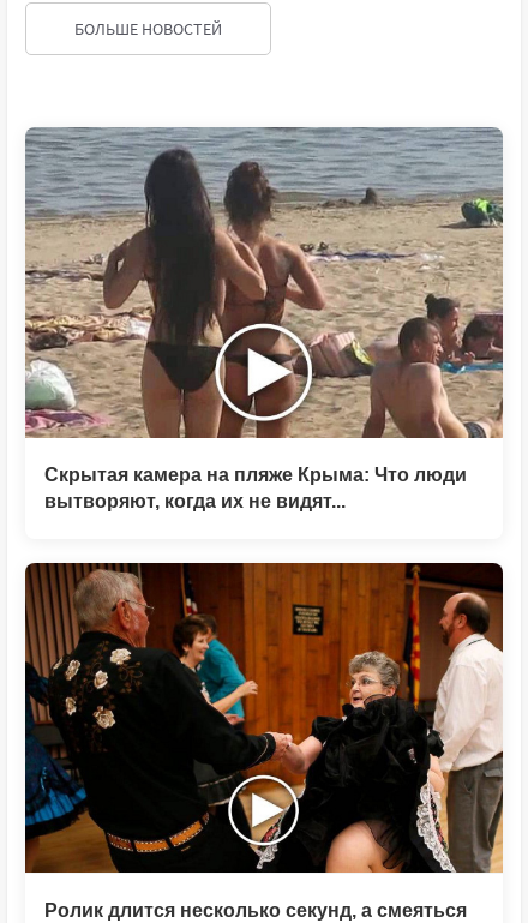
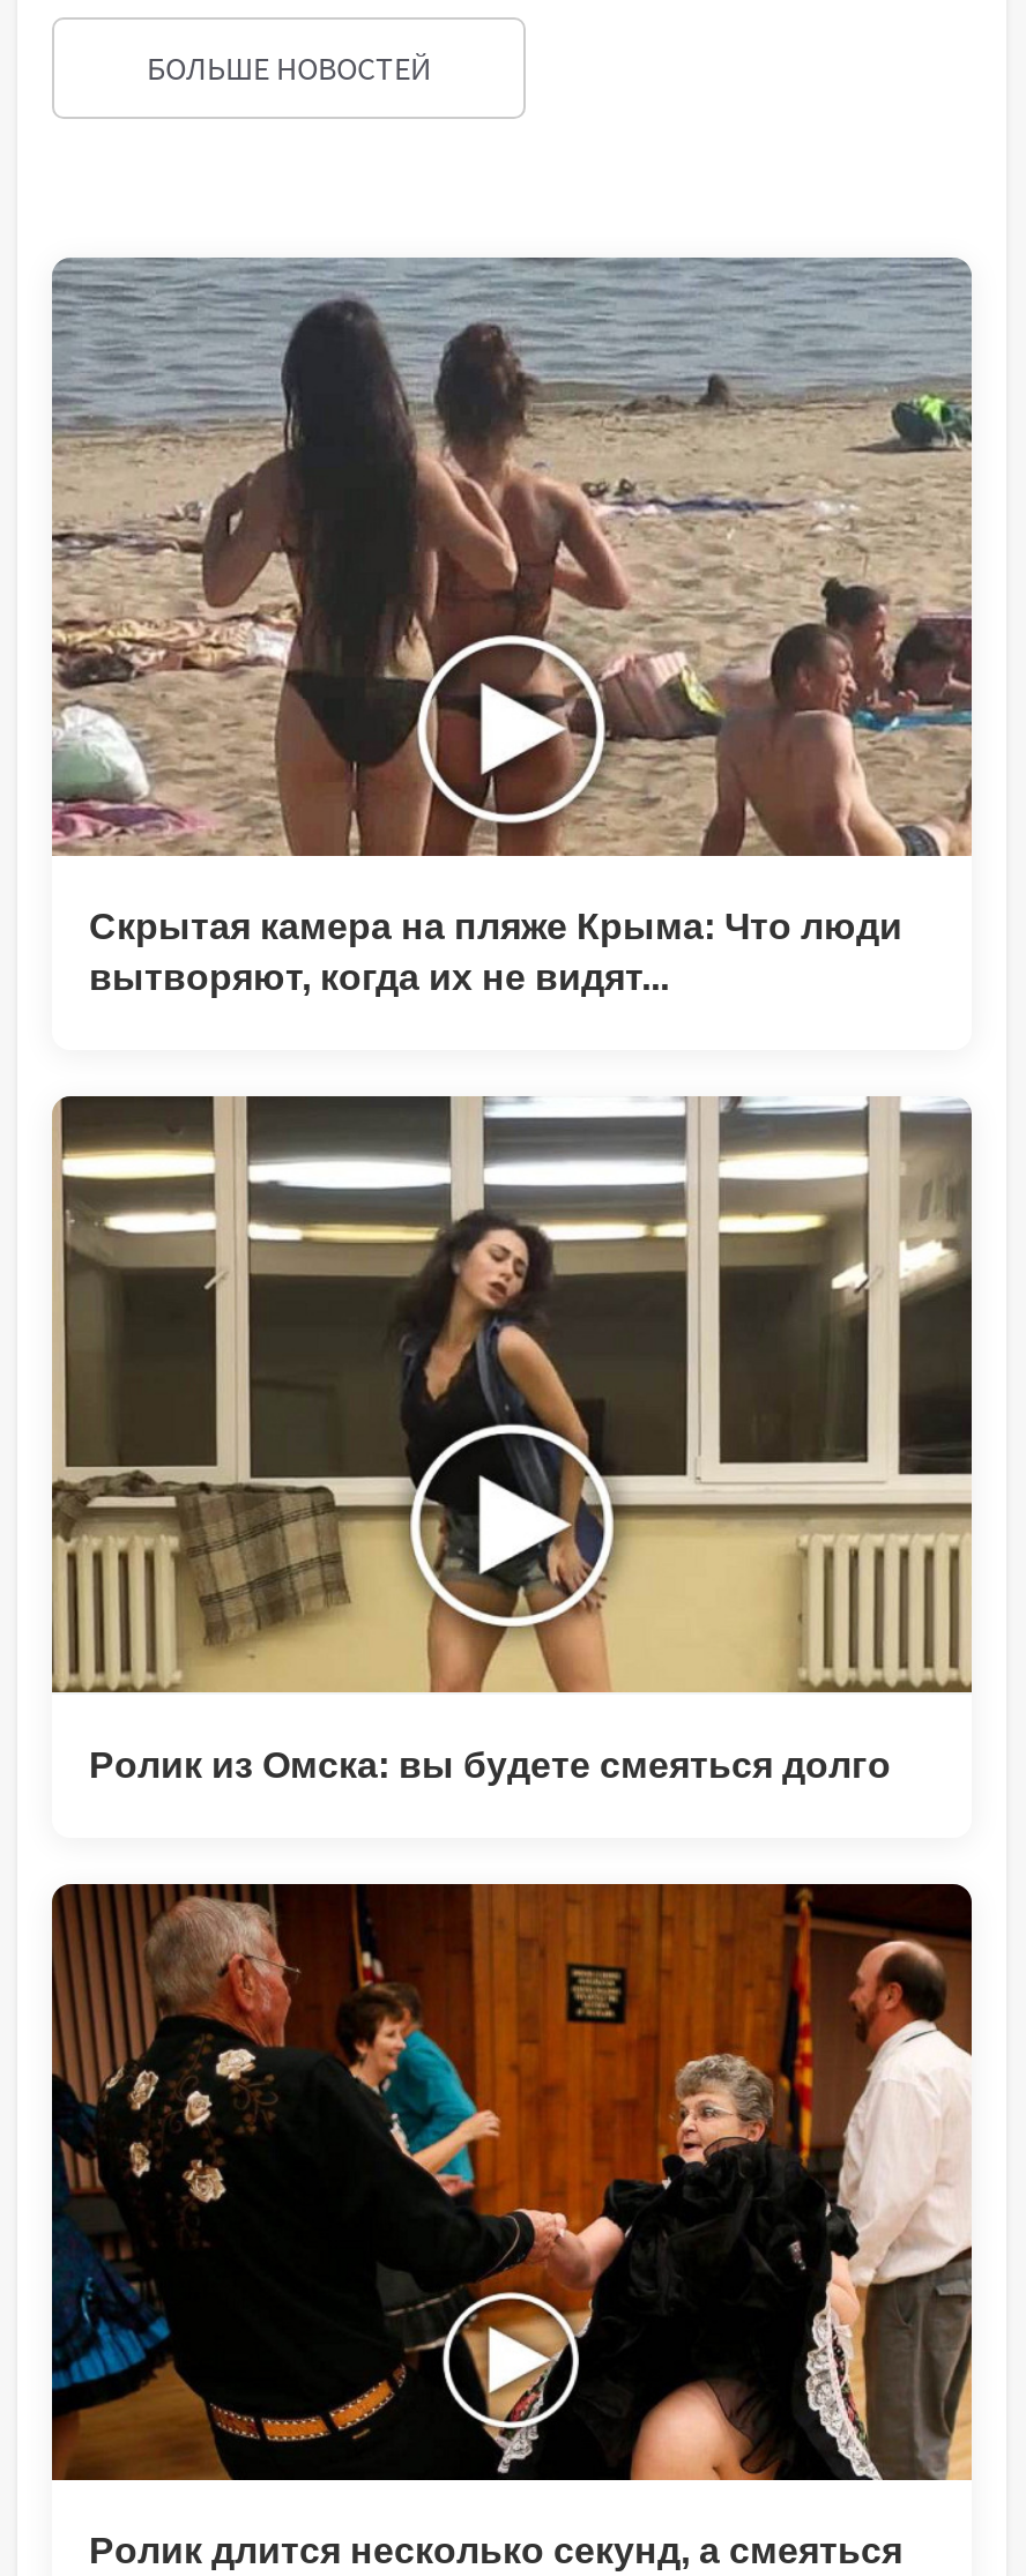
none -> [52,1096,972,1784] [image] | Ролик из Омска: вы будете смеяться долго

